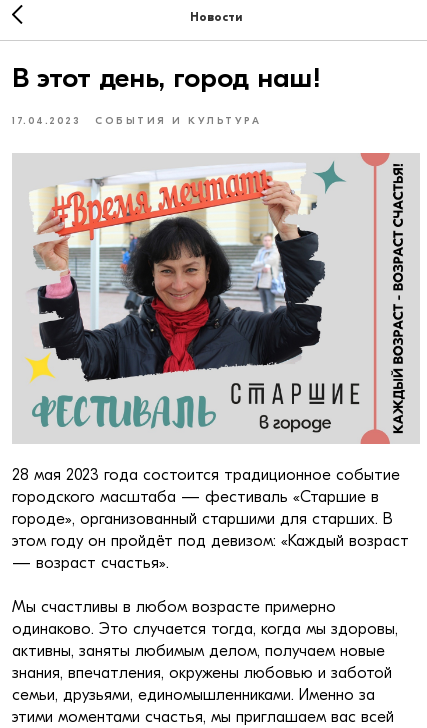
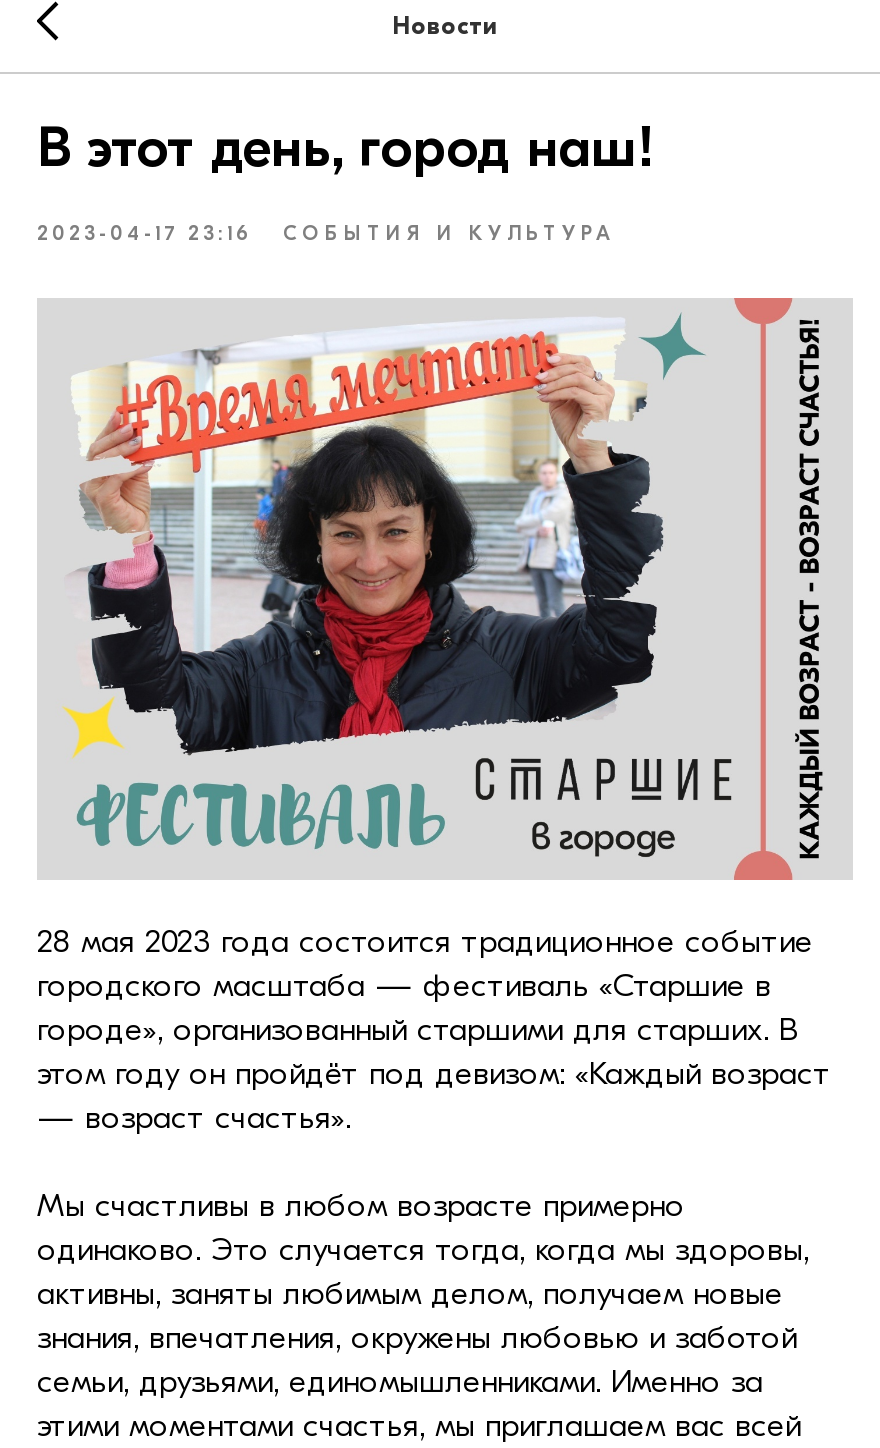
[12,115,261,127] 17.04.2023 СОБЫТИЯ И КУЛЬТУРА -> [37,222,615,246] 2023-04-17 23:16 СОБЫТИЯ И КУЛЬТУРА

